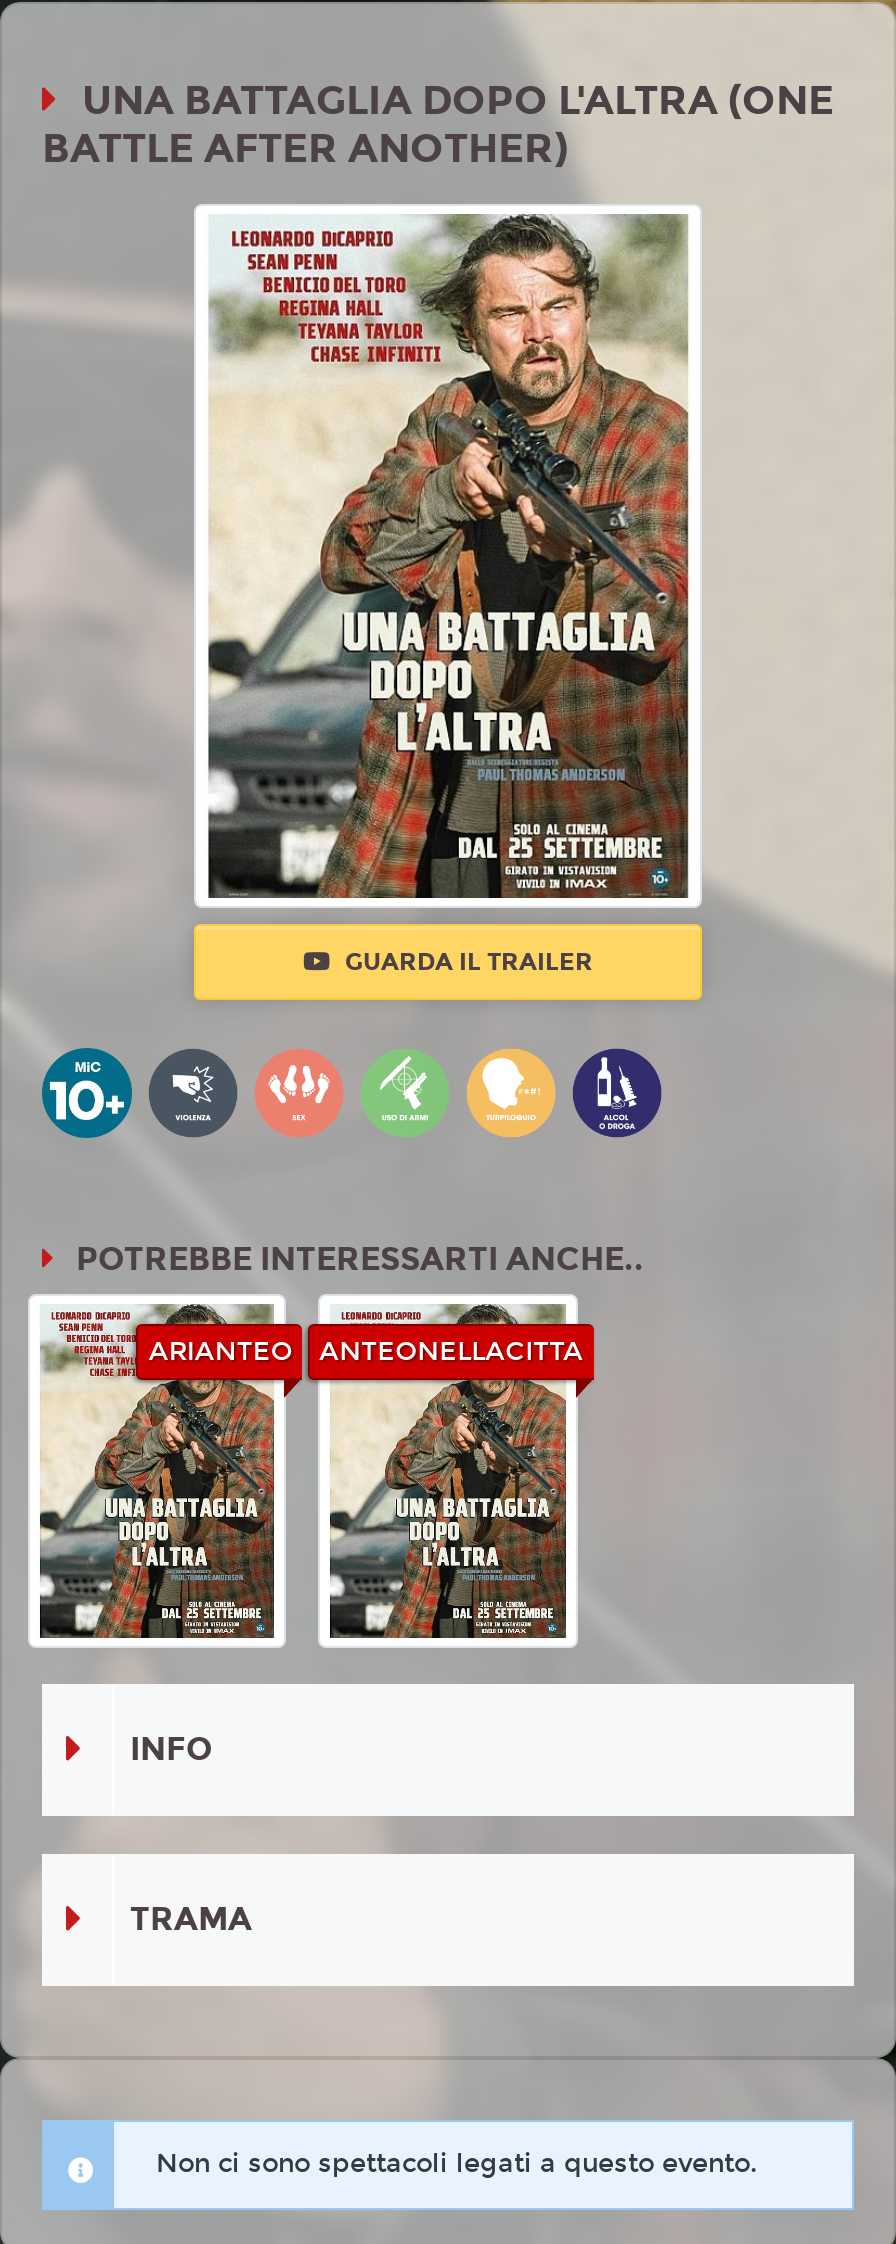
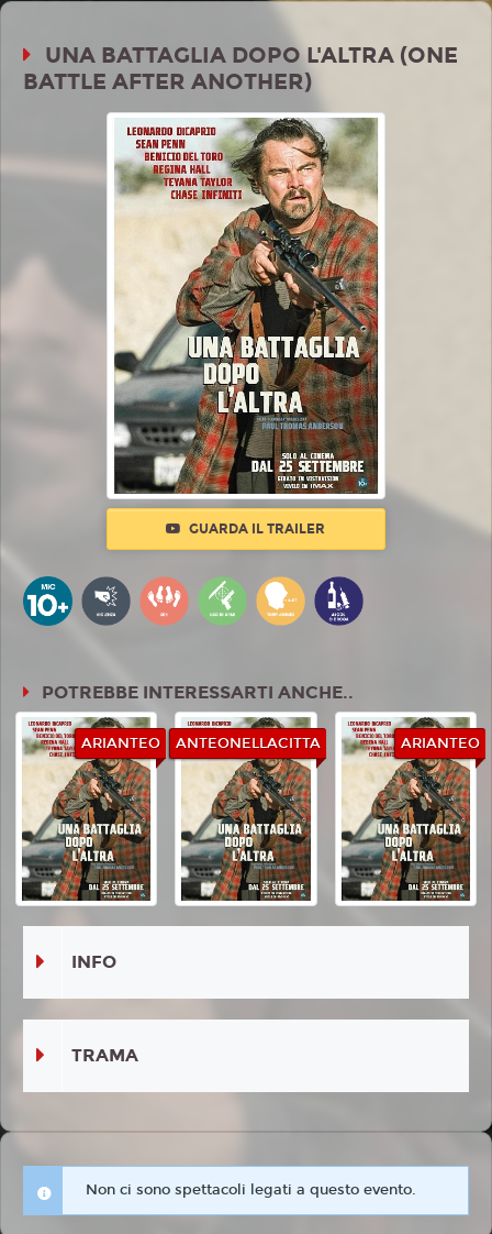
none -> [335,712,483,906] [image] | ARIANTEO

